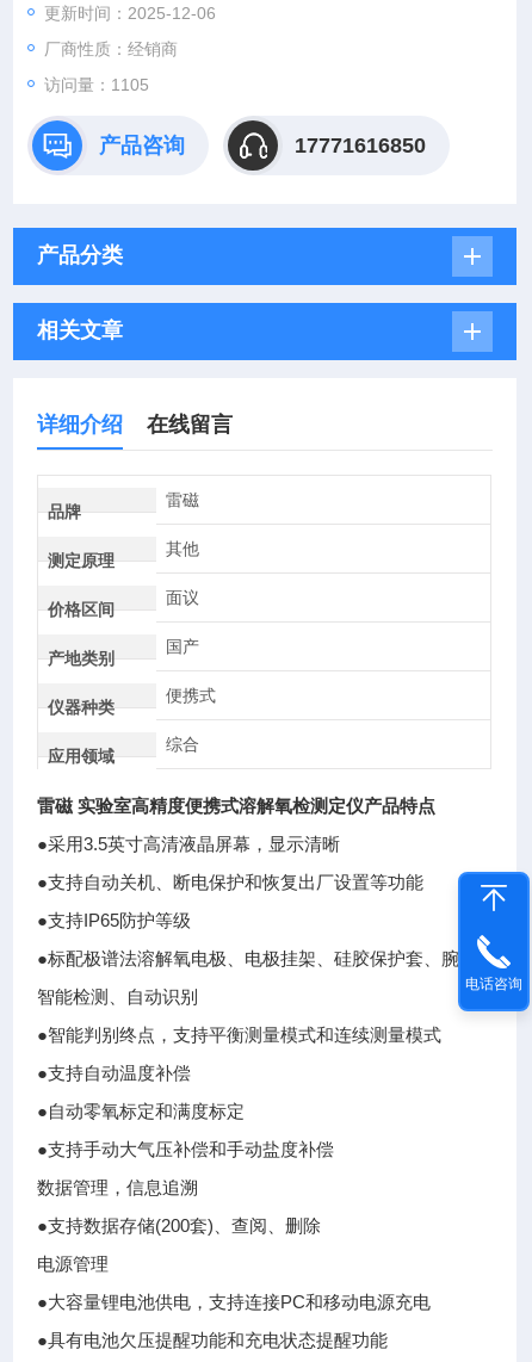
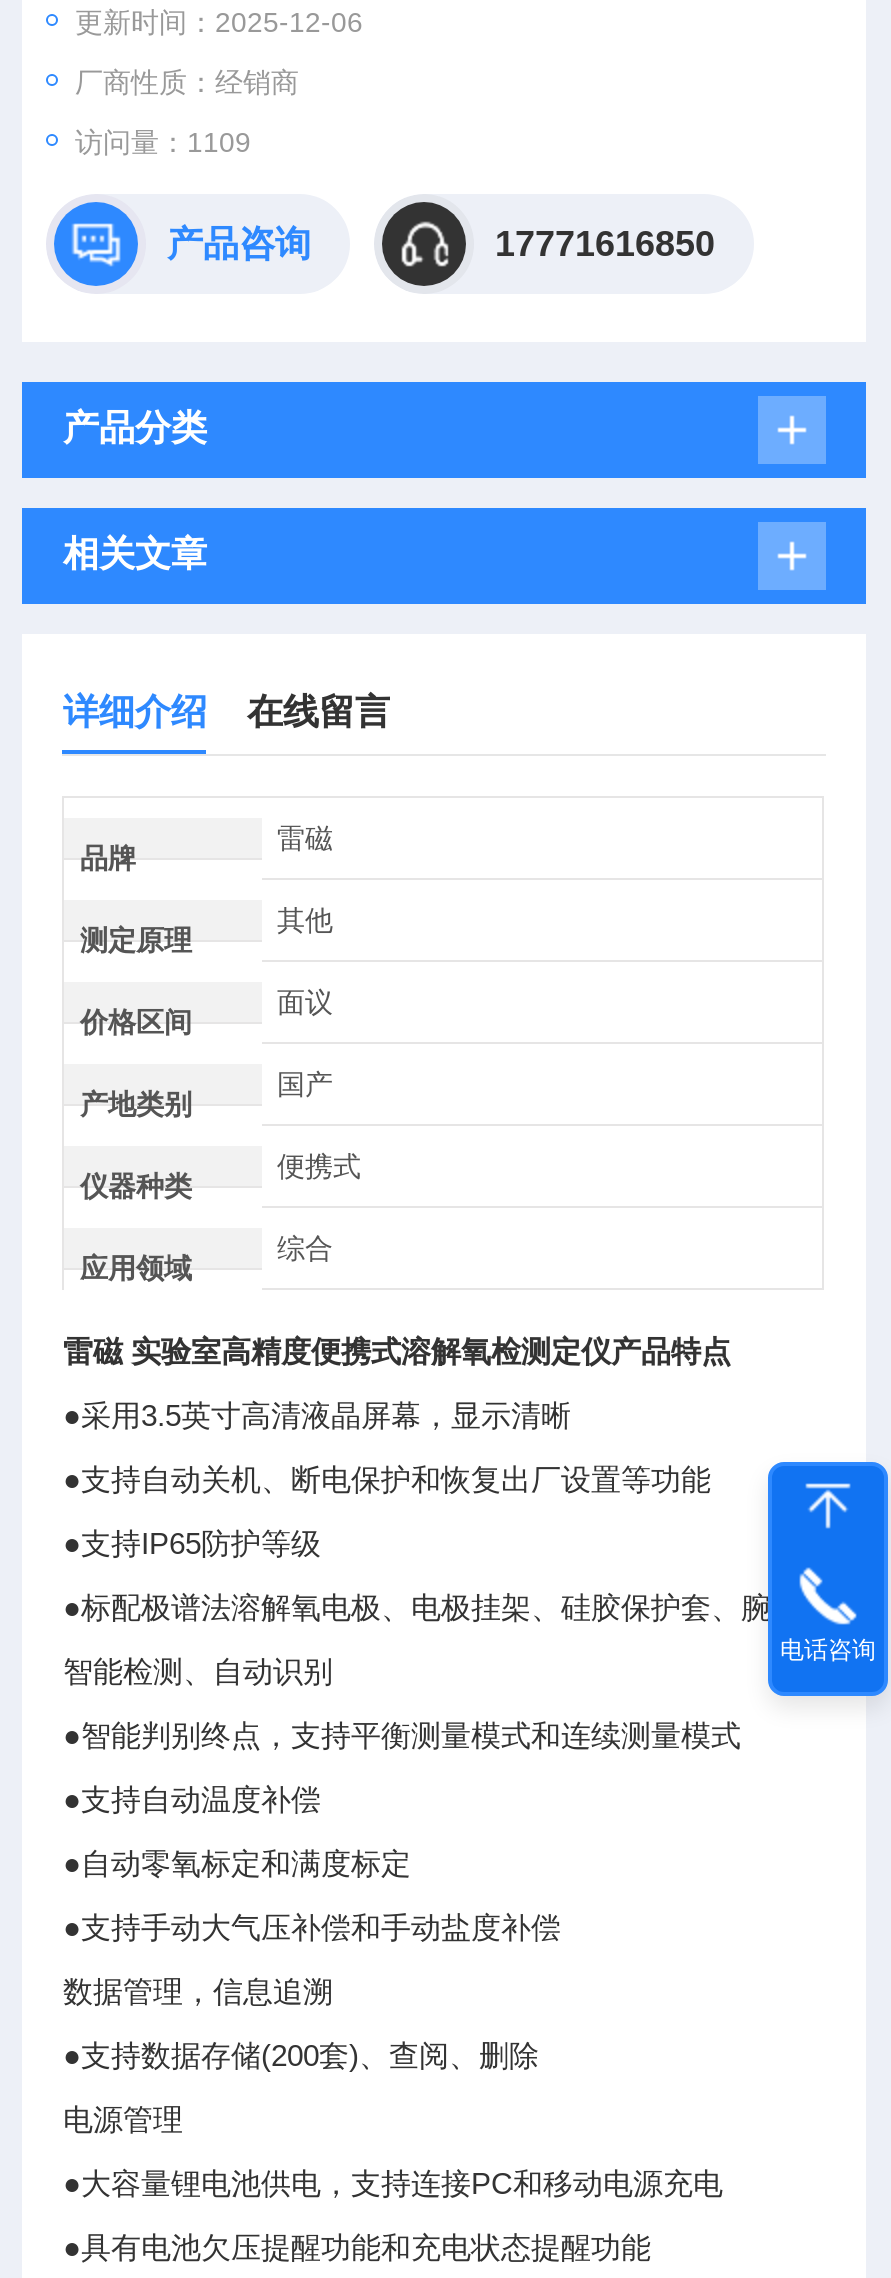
[45,75,150,94] 访问量：1105 -> [75,126,251,158] 访问量：1109

